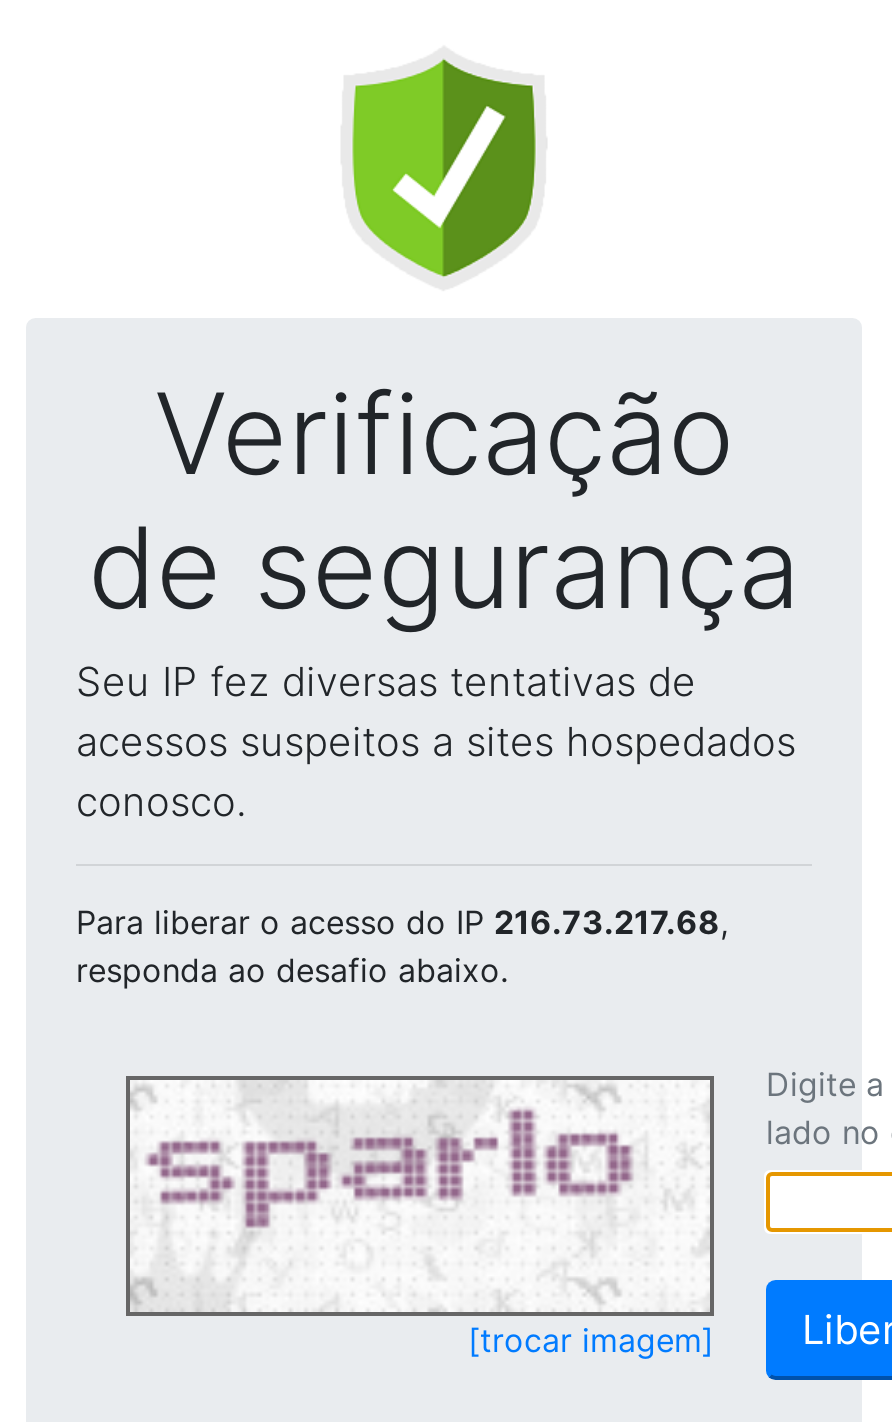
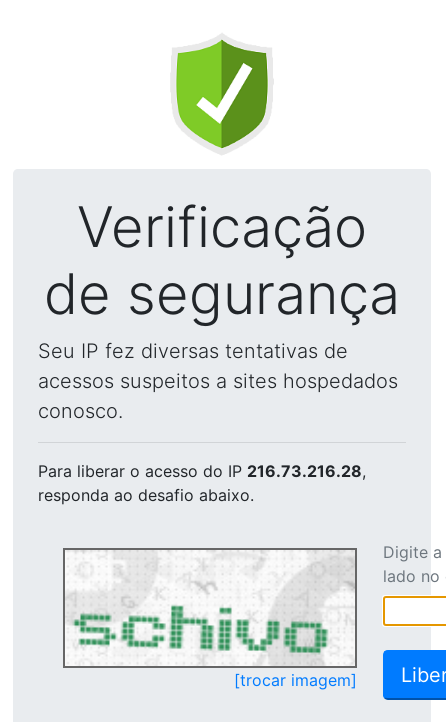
[76,902,728,942] Para liberar o acesso do IP 216.73.217.68, -> [38,461,366,481] Para liberar o acesso do IP 216.73.216.28,
[134,1086,708,1308] [image] -> [66,554,353,663] [image]

